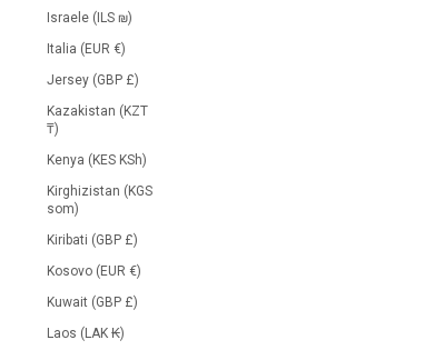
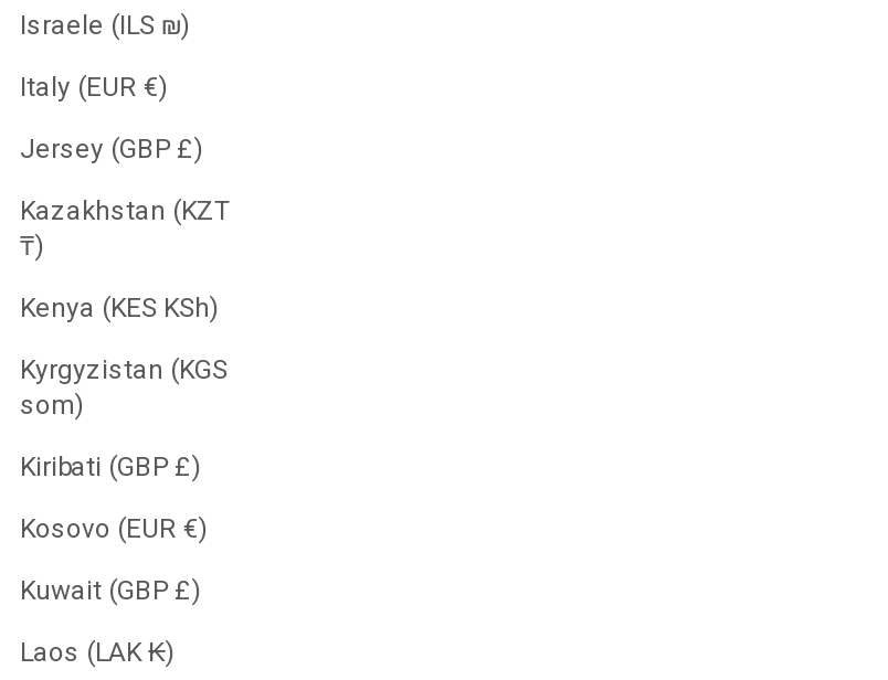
[47,41,126,57] Italia (EUR €) -> [20,72,168,103] Italy (EUR €)
[47,103,148,119] Kazakistan (KZT -> [20,195,230,226] Kazakhstan (KZT
[47,183,152,199] Kirghizistan (KGS -> [20,354,228,385] Kyrgyzistan (KGS

